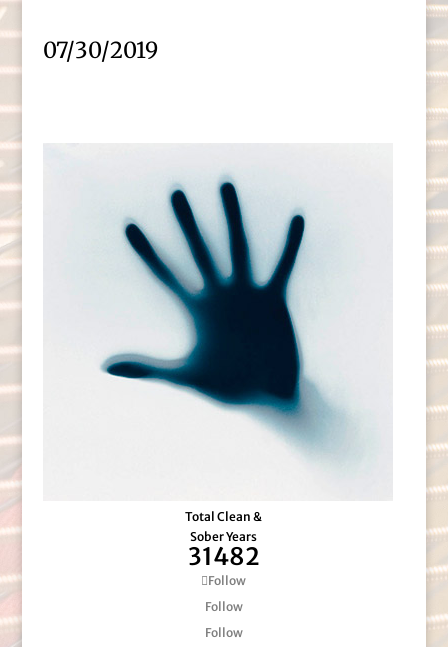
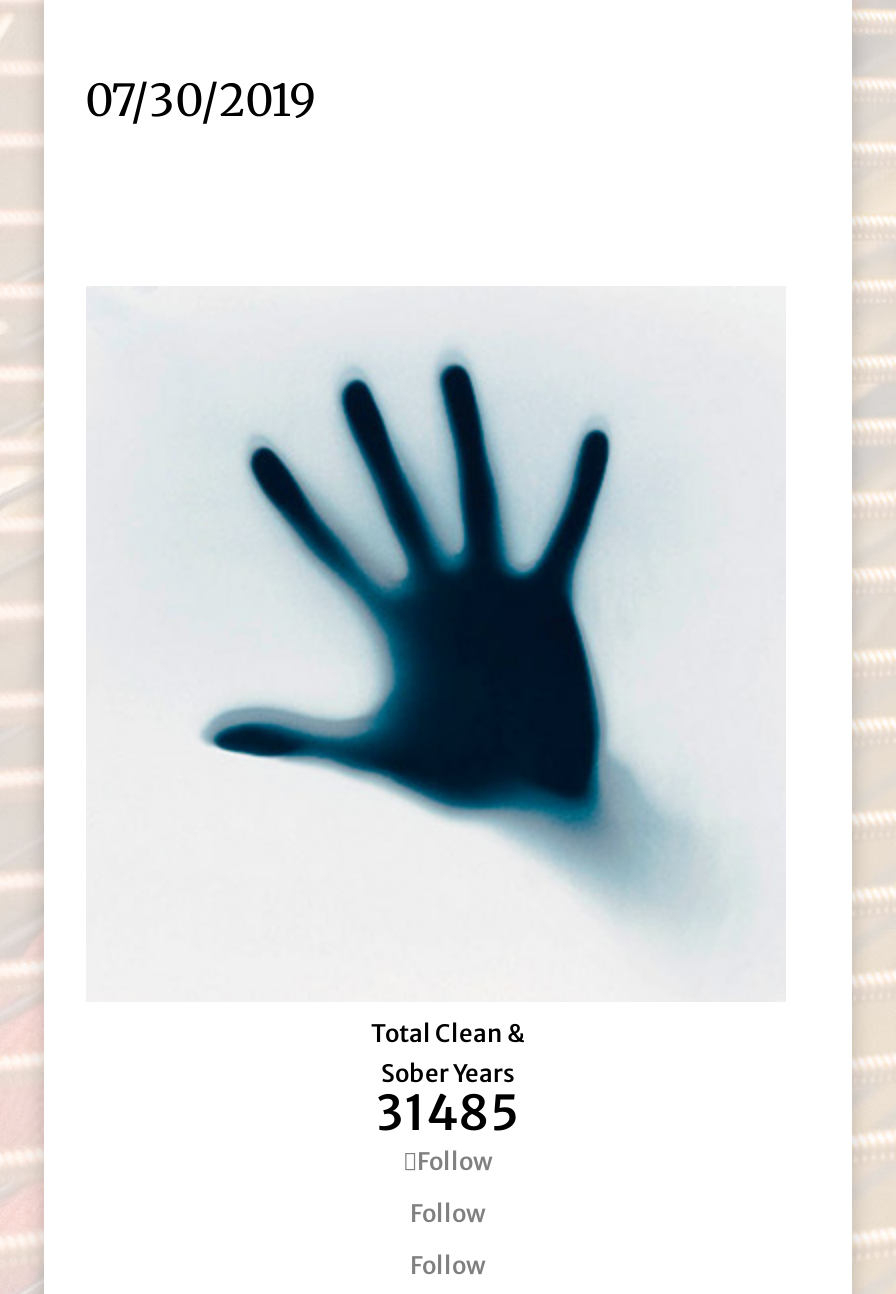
[188,541,260,572] 31482 -> [376,1082,520,1144] 31485

